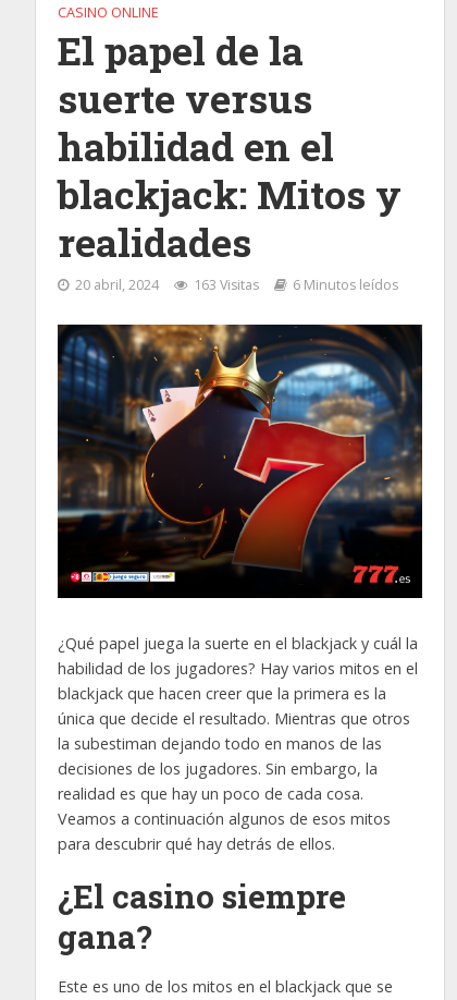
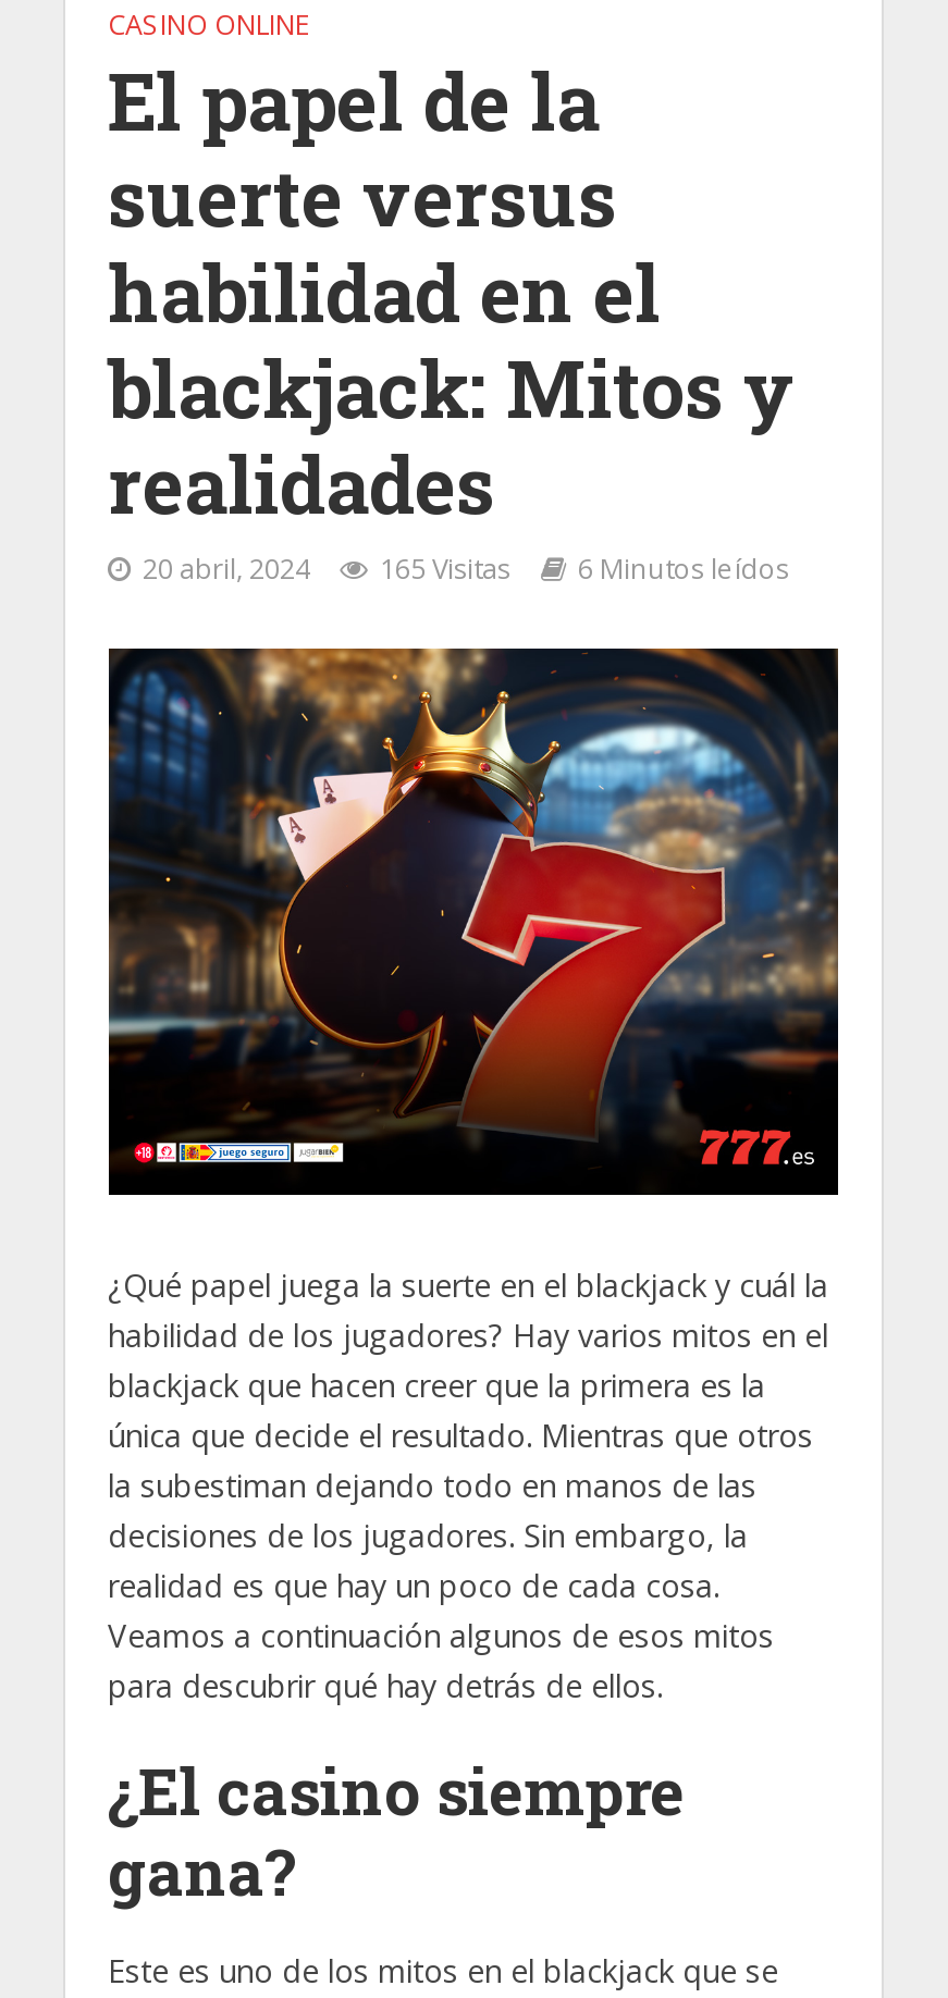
[75,276,398,294] 20 abril, 2024 163 Visitas 6 Minutos leídos -> [143,551,789,588] 20 abril, 2024 165 Visitas 6 Minutos leídos

